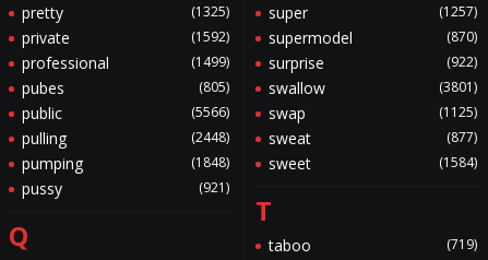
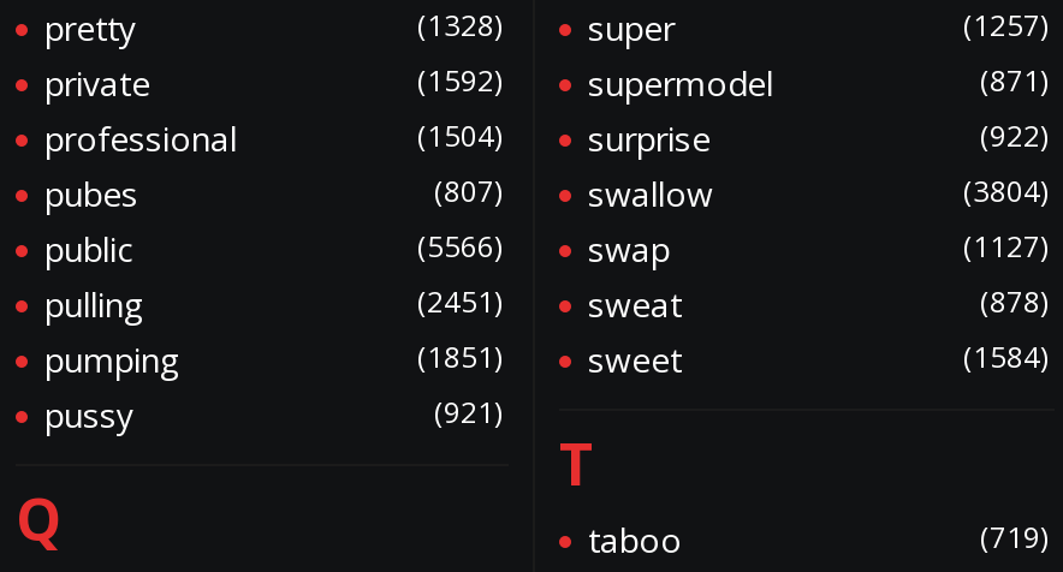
[191,3,229,21] (1325) -> [417,6,501,47] (1328)
[447,28,477,46] (870) -> [980,61,1047,102] (871)
[191,53,229,71] (1499) -> [417,116,501,157] (1504)
[199,78,229,97] (805) -> [434,172,501,212] (807)
[439,78,477,97] (3801) -> [963,172,1047,212] (3804)
[439,103,477,122] (1125) -> [963,227,1047,268] (1127)
[191,128,229,147] (2448) -> [417,282,501,323] (2451)
[447,128,477,147] (877) -> [980,282,1047,323] (878)
[191,153,229,172] (1848) -> [417,337,501,378] (1851)

